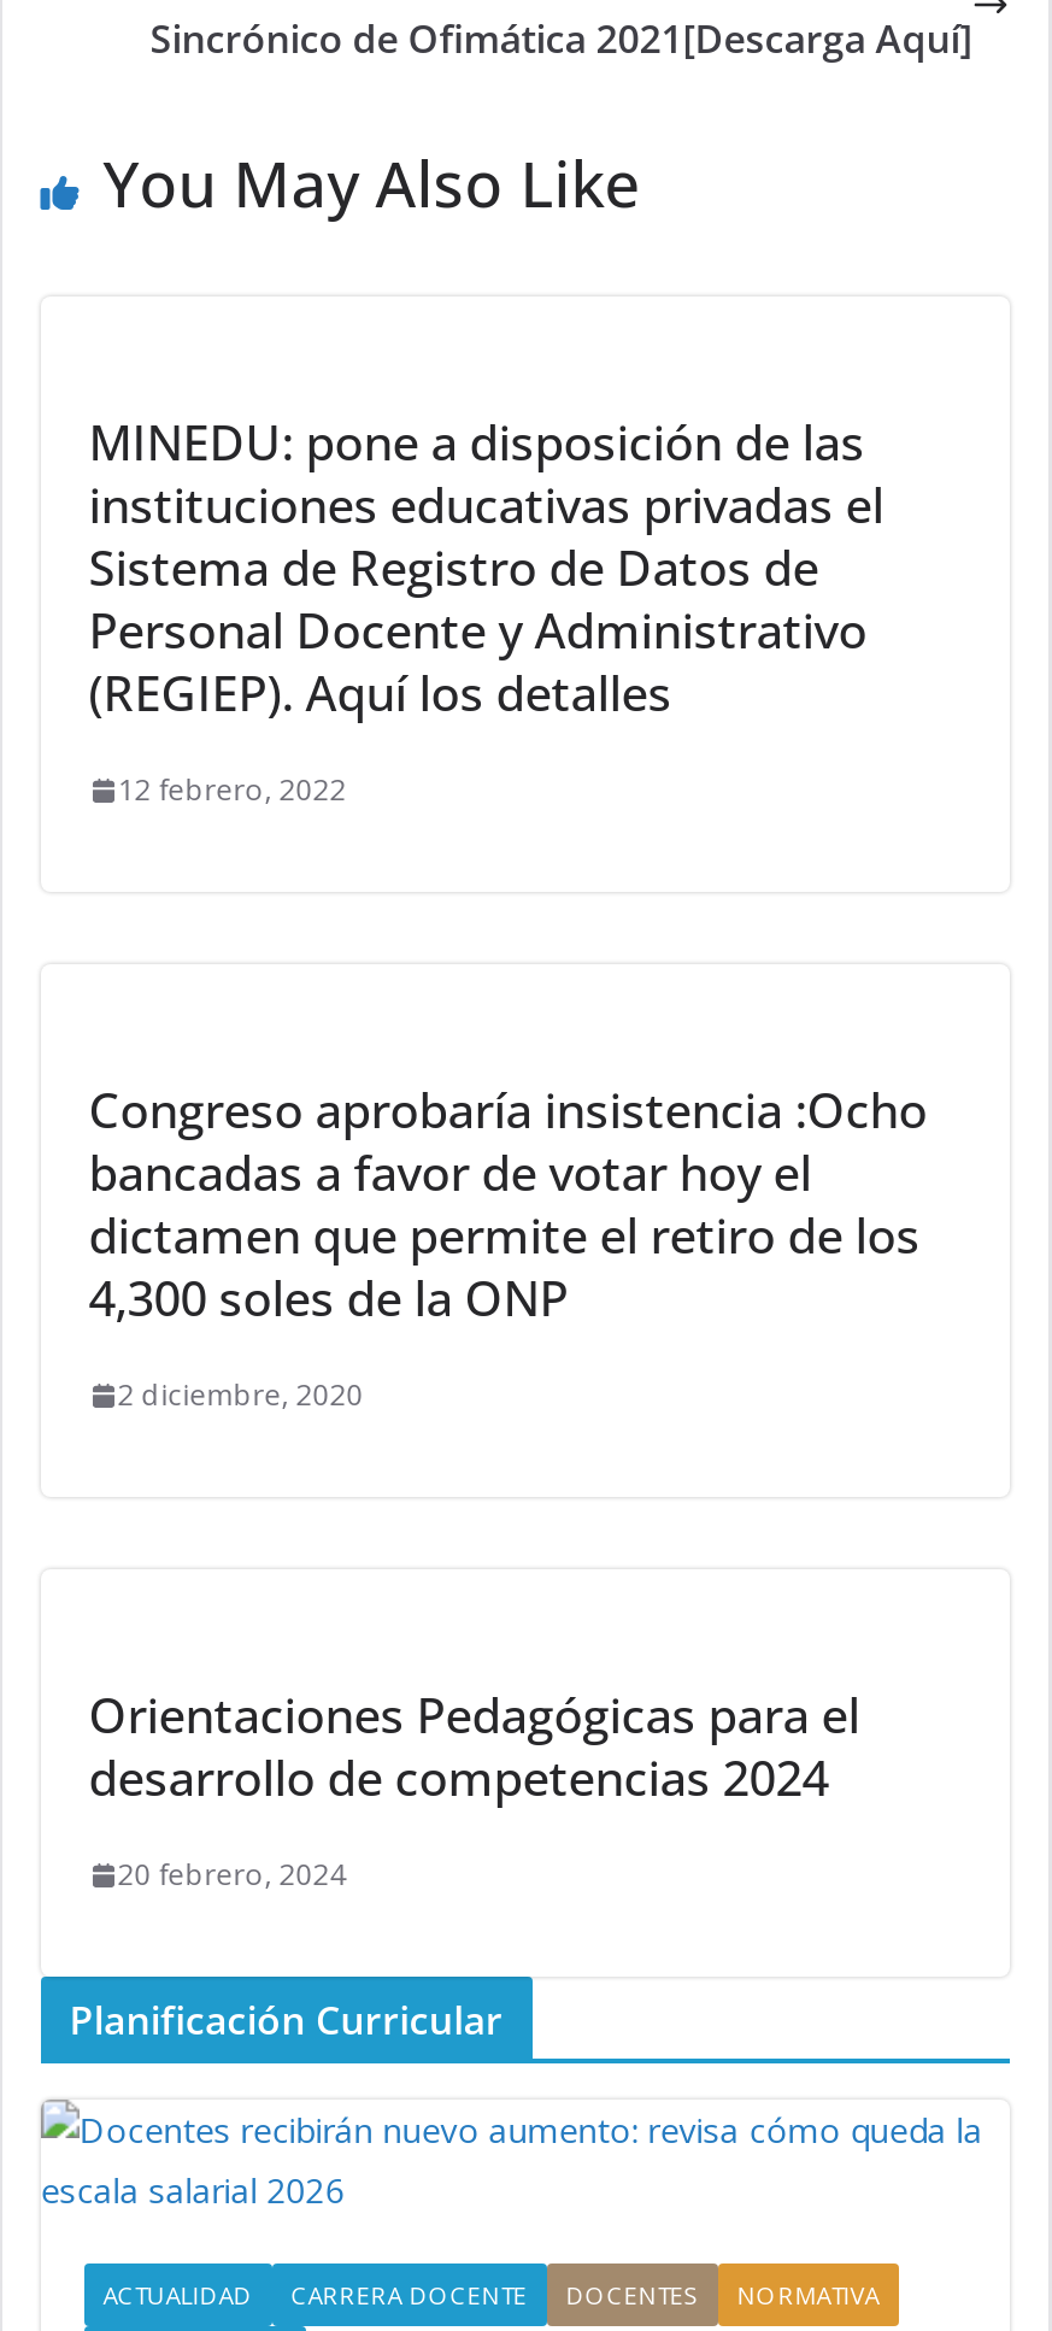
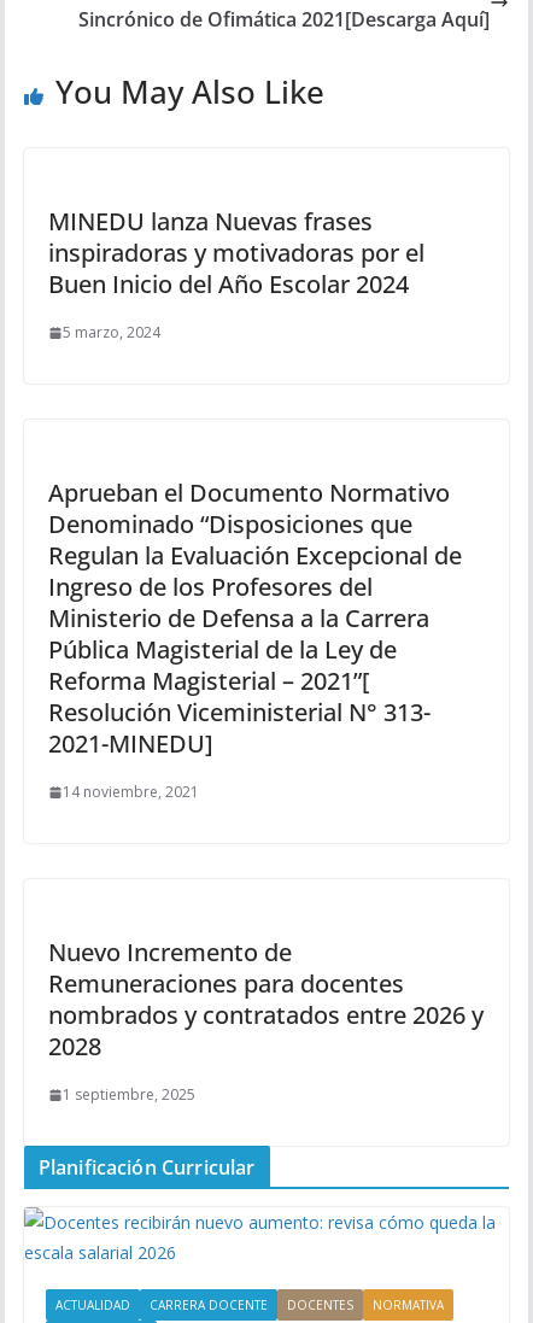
[88,410,884,726] MINEDU: pone a disposición de las | instituciones educativas privadas el | Sistema de Registro de Datos de | Personal Docente y Administrativo | (REGIEP). Aquí los detalles -> [48,205,424,300] MINEDU lanza Nuevas frases | inspiradoras y motivadoras por el | Buen Inicio del Año Escolar 2024
[117,769,346,810] 12 febrero, 2022 -> [62,322,160,343] 5 marzo, 2024
[88,1078,927,1331] Congreso aprobaría insistencia :Ocho | bancadas a favor de votar hoy el | dictamen que permite el retiro de los | 4,300 soles de la ONP -> [48,476,461,760] Aprueban el Documento Normativo | Denominado “Disposiciones que | Regulan la Evaluación Excepcional de | Ingreso de los Profesores del | Ministerio de Defensa a la Carrera | Pública Magisterial de la Ley de | Reforma Magisterial – 2021”[ | Resolución Viceministerial N° 313- | 2021-MINEDU]
[117,1374,363,1415] 2 diciembre, 2020 -> [62,781,199,802] 14 noviembre, 2021
[88,1683,860,1810] Orientaciones Pedagógicas para el | desarrollo de competencias 2024 -> [48,936,483,1063] Nuevo Incremento de | Remuneraciones para docentes | nombrados y contratados entre 2026 y | 2028
[117,1854,346,1895] 20 febrero, 2024 -> [62,1084,195,1105] 1 septiembre, 2025

